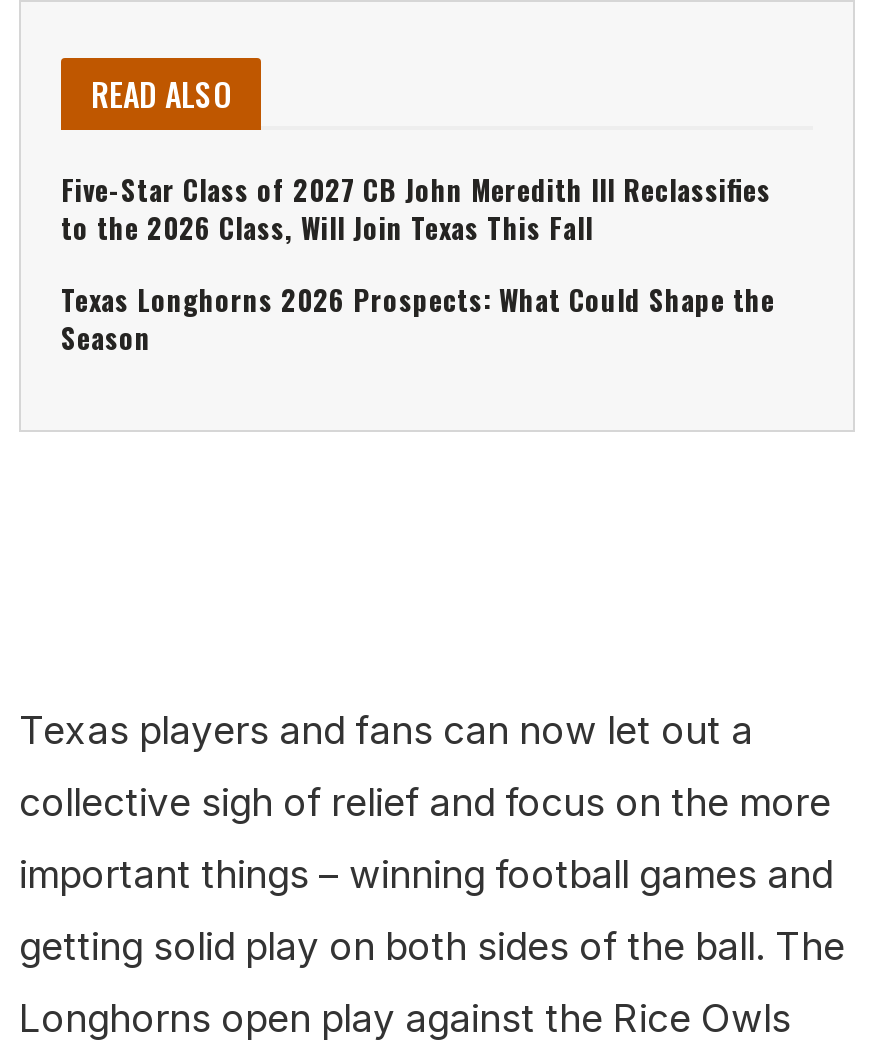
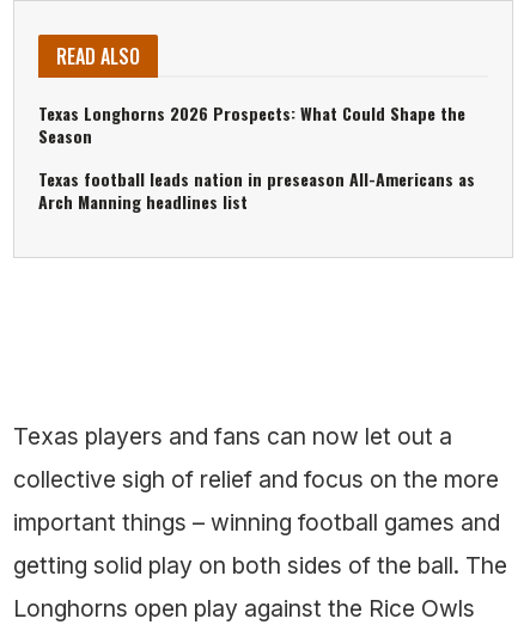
[61,168,771,248] Five-Star Class of 2027 CB John Meredith III Reclassifies | to the 2026 Class, Will Join Texas This Fall -> none
moved [61,278,775,358] -> [38,101,465,148]: Texas Longhorns 2026 Prospects: What Could Shape the | Season
none -> [38,166,475,214] Texas football leads nation in preseason All-Americans as | Arch Manning headlines list

